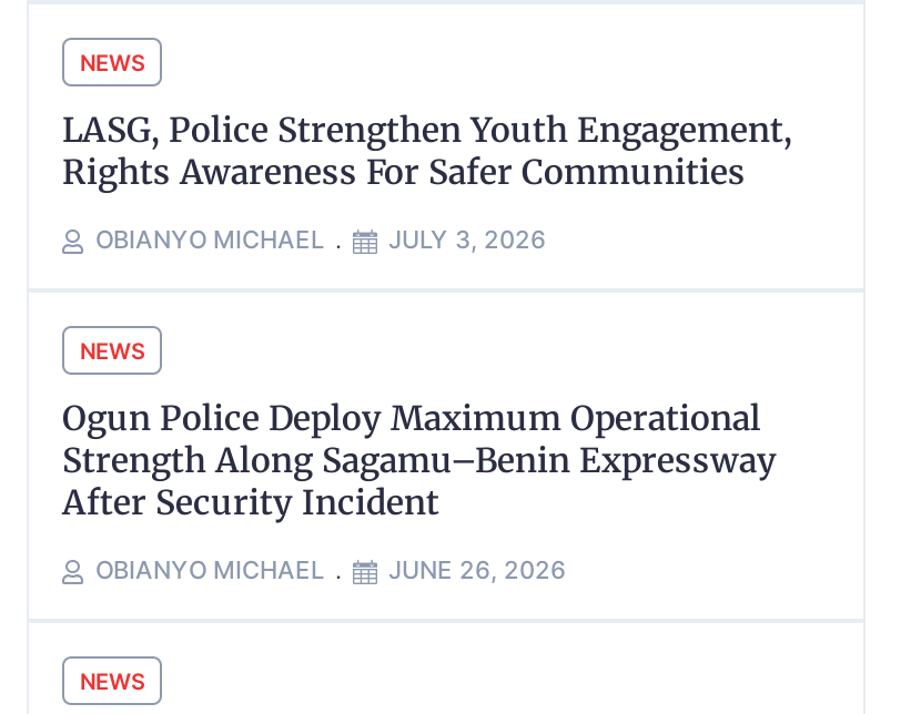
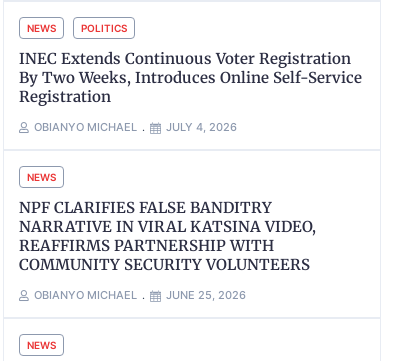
[62,109,792,193] LASG, Police Strengthen Youth Engagement, | Rights Awareness For Safer Communities -> [19,22,362,106] POLITICS | INEC Extends Continuous Voter Registration | By Two Weeks, Introduces Online Self-Service | Registration
[388,224,546,255] JULY 3, 2026 -> [166,120,237,134] JULY 4, 2026
[62,397,777,524] Ogun Police Deploy Maximum Operational | Strength Along Sagamu–Benin Expressway | After Security Incident -> [19,198,316,274] NPF CLARIFIES FALSE BANDITRY | NARRATIVE IN VIRAL KATSINA VIDEO, | REAFFIRMS PARTNERSHIP WITH | COMMUNITY SECURITY VOLUNTEERS
[388,555,566,586] JUNE 26, 2026 -> [166,288,246,302] JUNE 25, 2026

